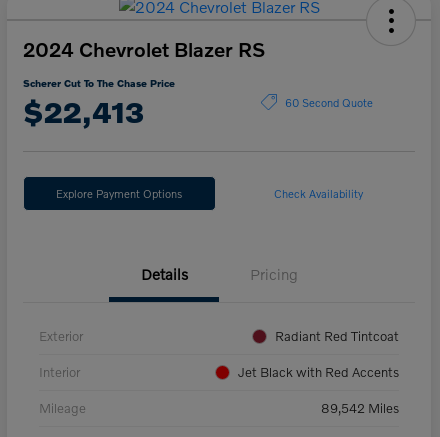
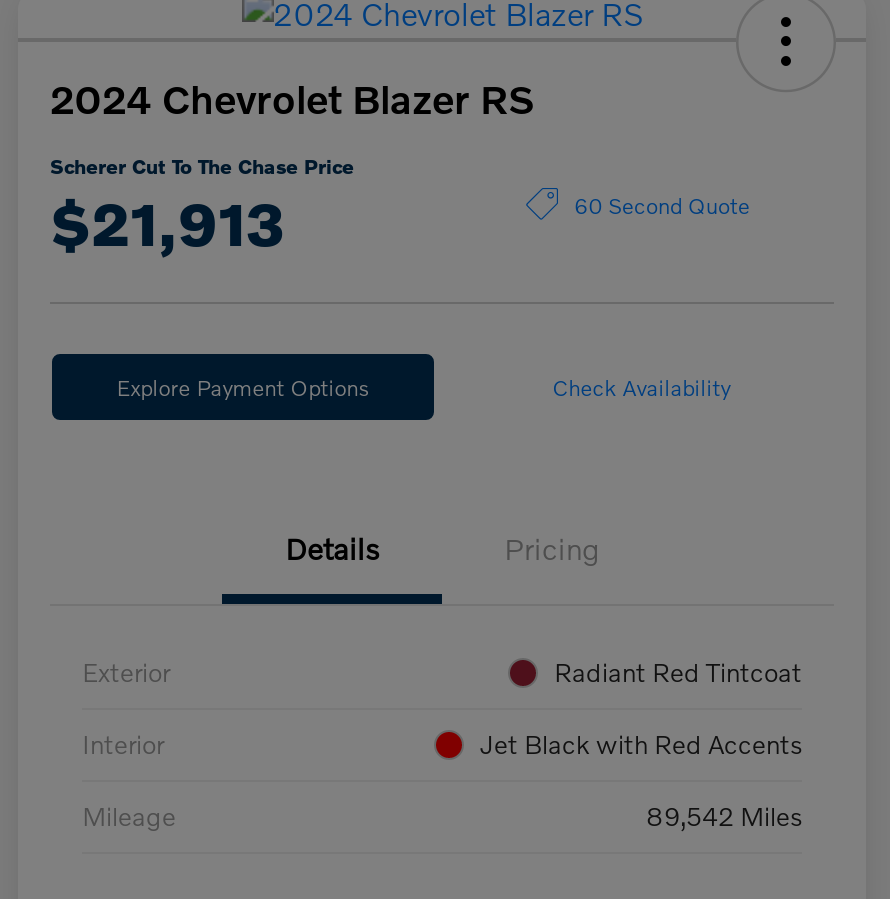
[23,94,144,129] $22,413 -> [50,188,284,258] $21,913

